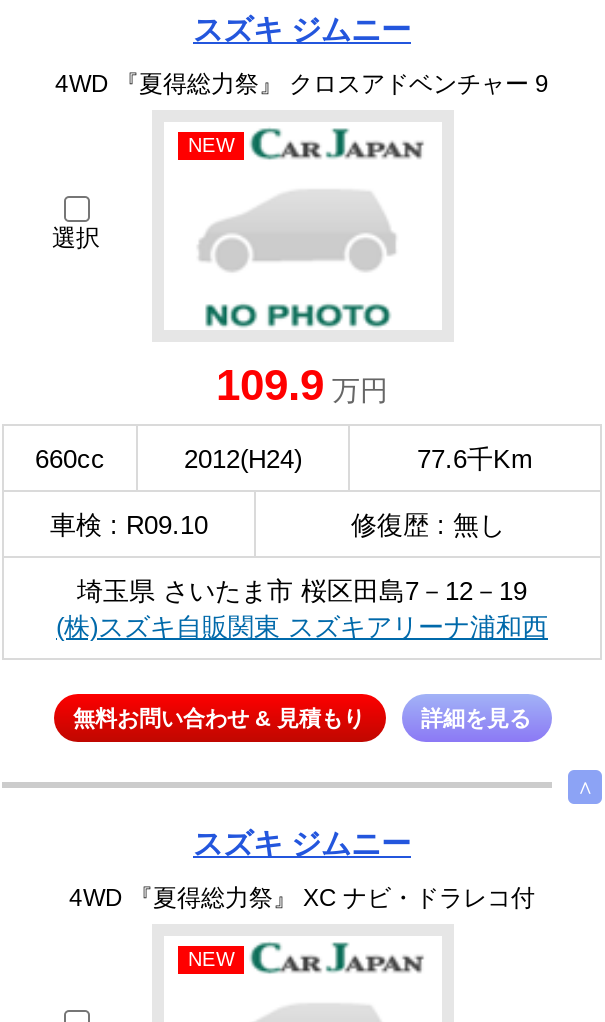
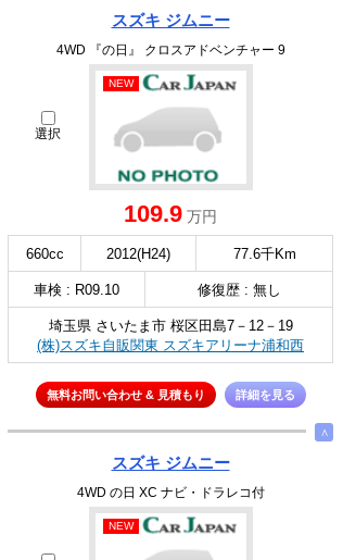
[55,70,549,98] 4WD 『夏得総力祭』 クロスアドベンチャー 9 -> [56,42,285,58] 4WD 『の日』 クロスアドベンチャー 9
[69,884,535,912] 4WD 『夏得総力祭』 XC ナビ・ドラレコ付 -> [77,485,264,500] 4WD の日 XC ナビ・ドラレコ付

